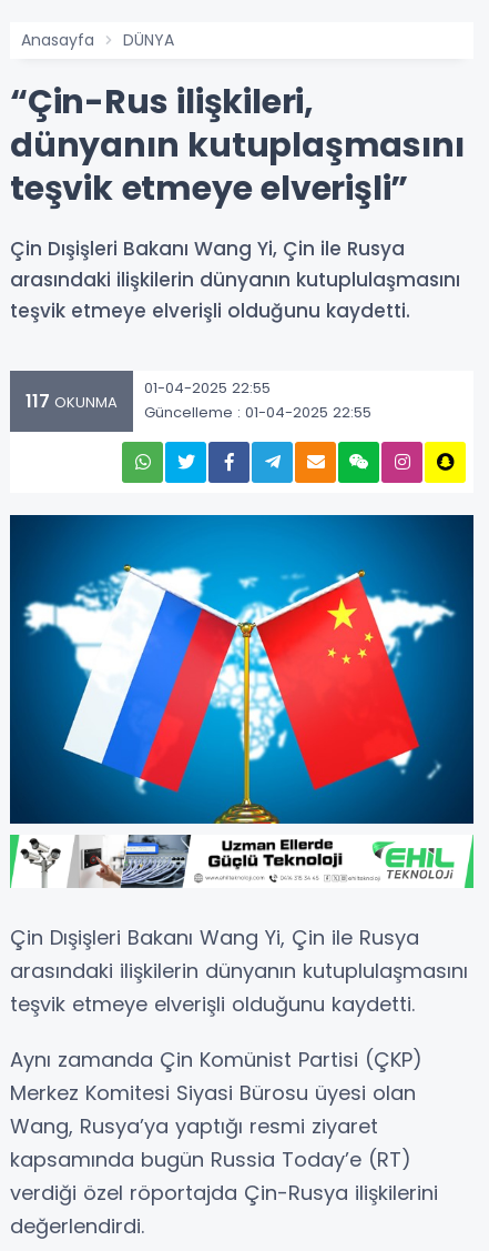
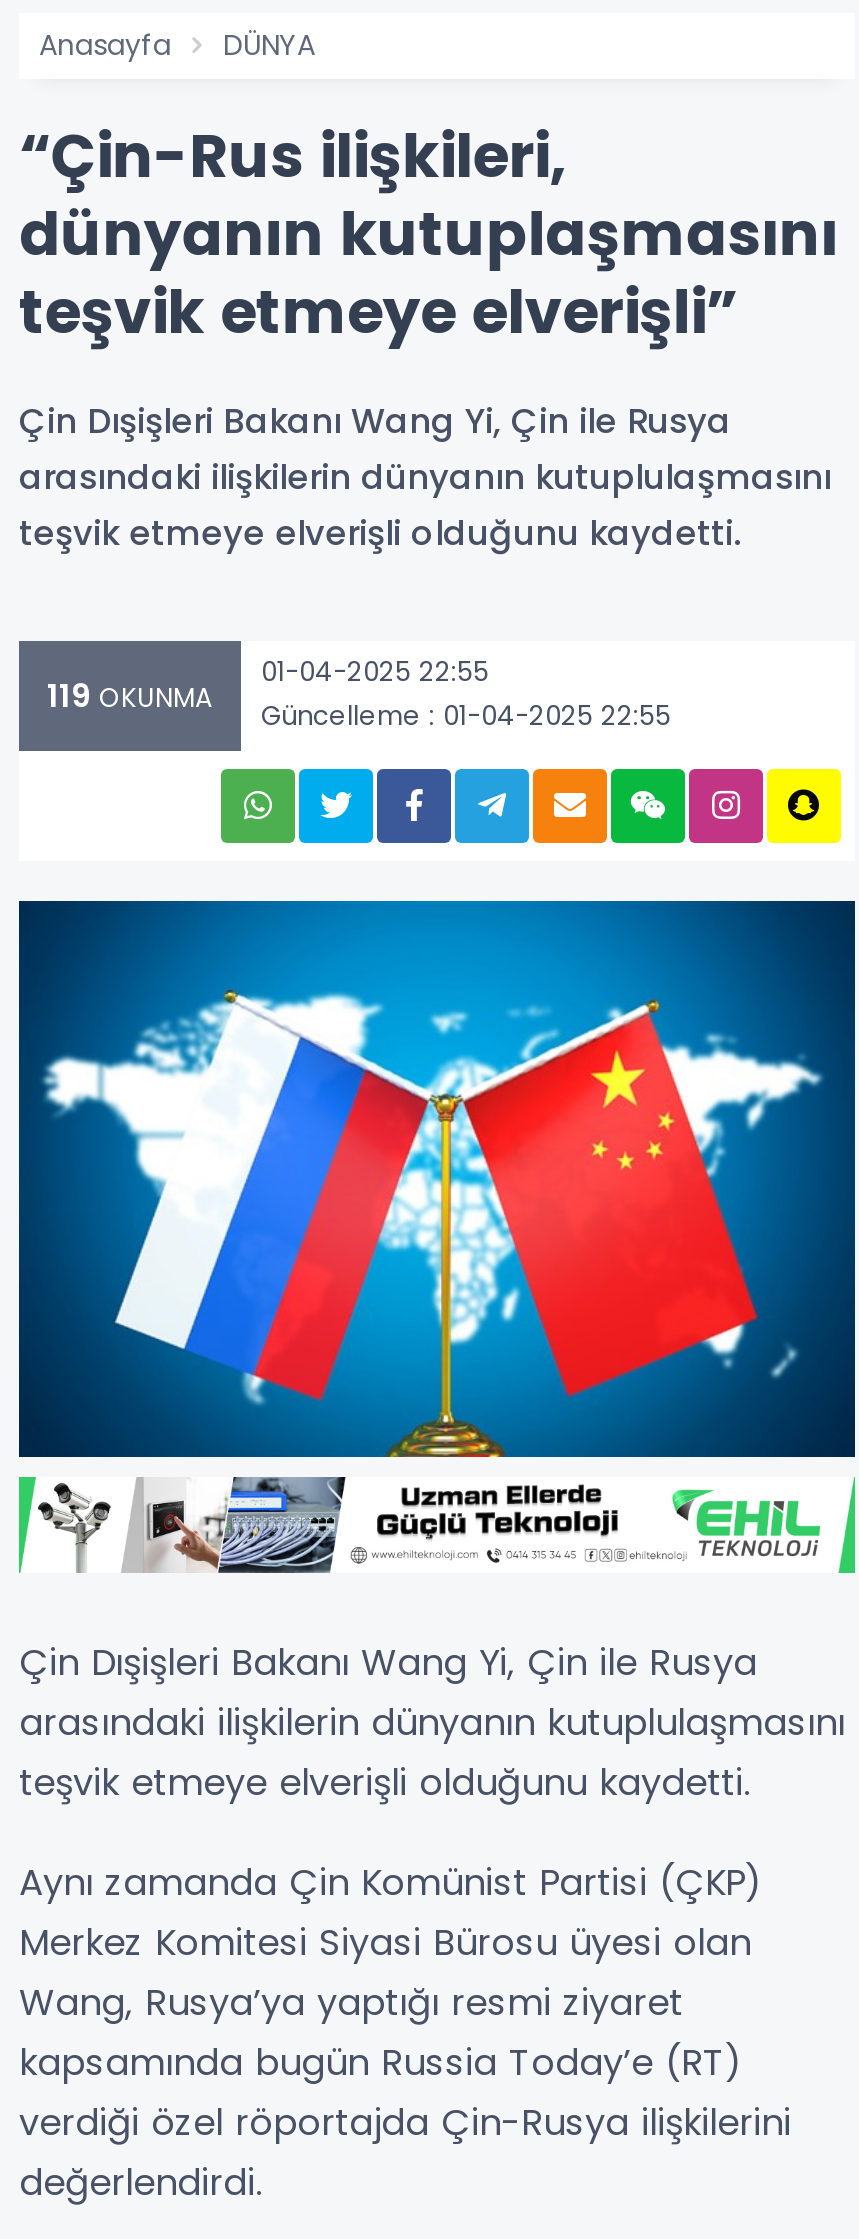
[26,378,371,423] 117 OKUNMA 01-04-2025 22:55 Güncelleme : 01-04-2025 22:55 -> [47,654,671,736] 119 OKUNMA 01-04-2025 22:55 Güncelleme : 01-04-2025 22:55

